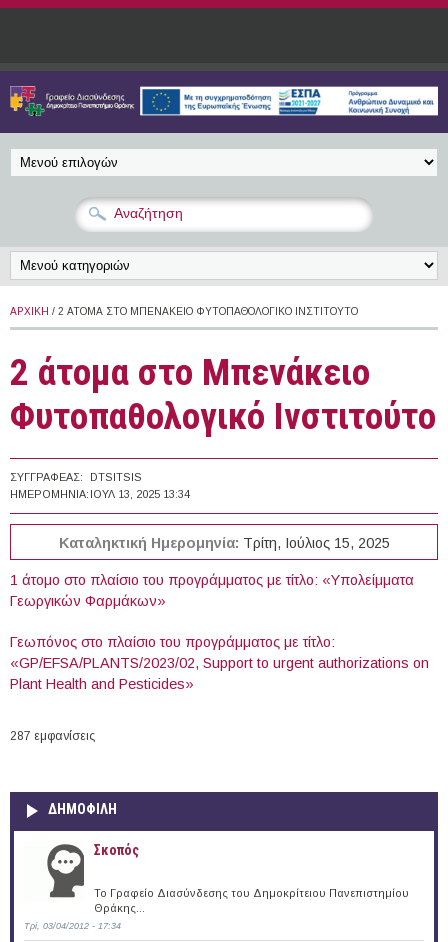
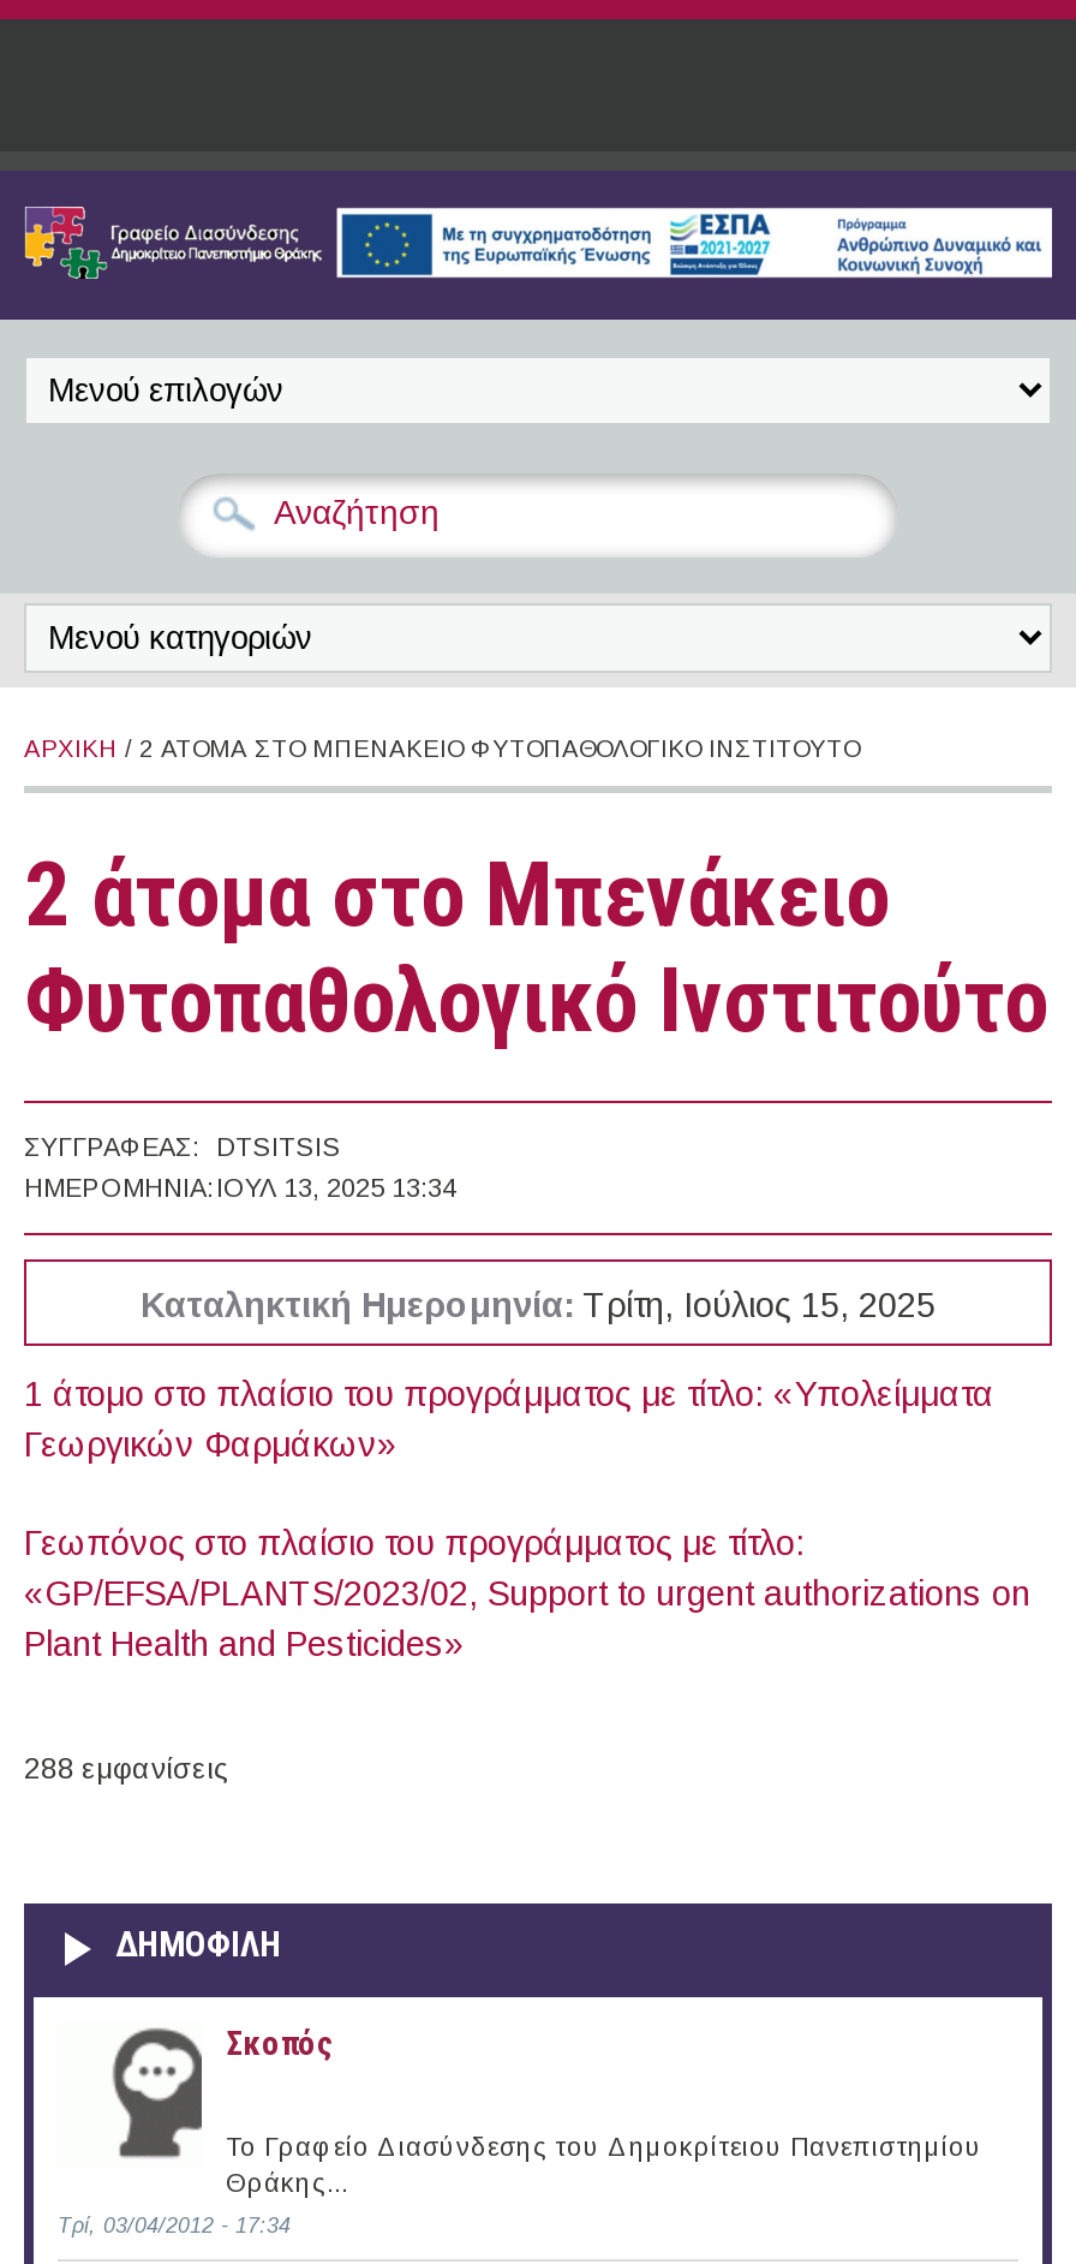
[10,729,95,743] 287 εμφανίσεις -> [24,1752,228,1785] 288 εμφανίσεις

